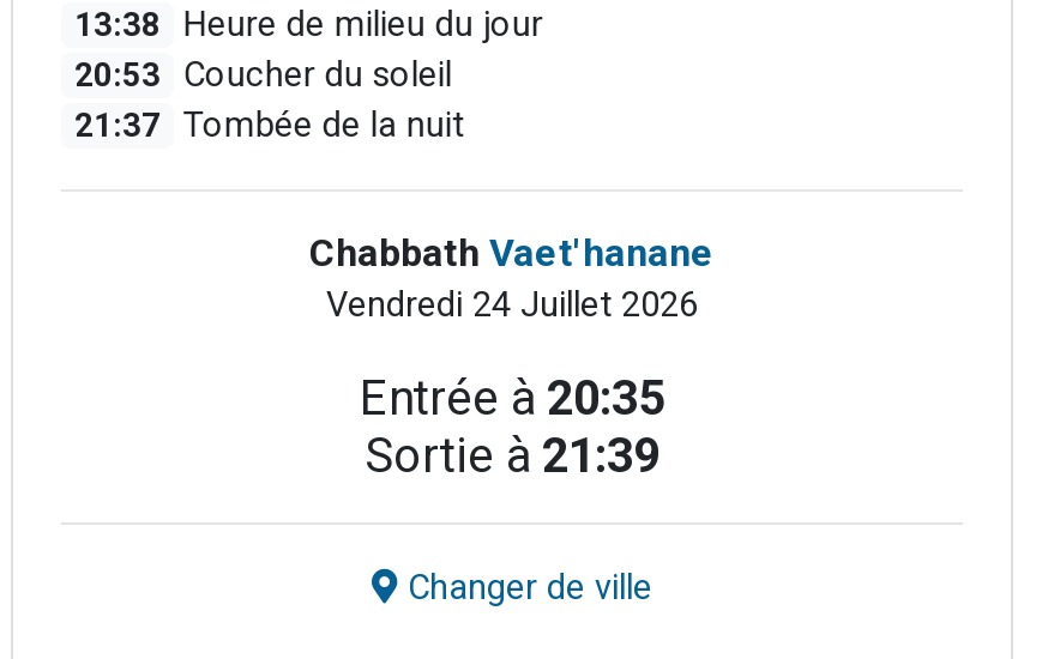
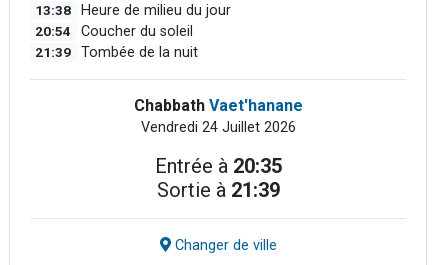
[74,55,452,96] 20:53 Coucher du soleil -> [35,23,193,40] 20:54 Coucher du soleil
[74,105,464,146] 21:37 Tombée de la nuit -> [35,44,198,61] 21:39 Tombée de la nuit

